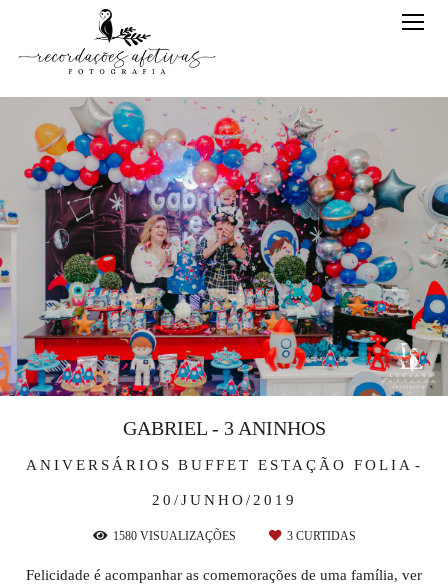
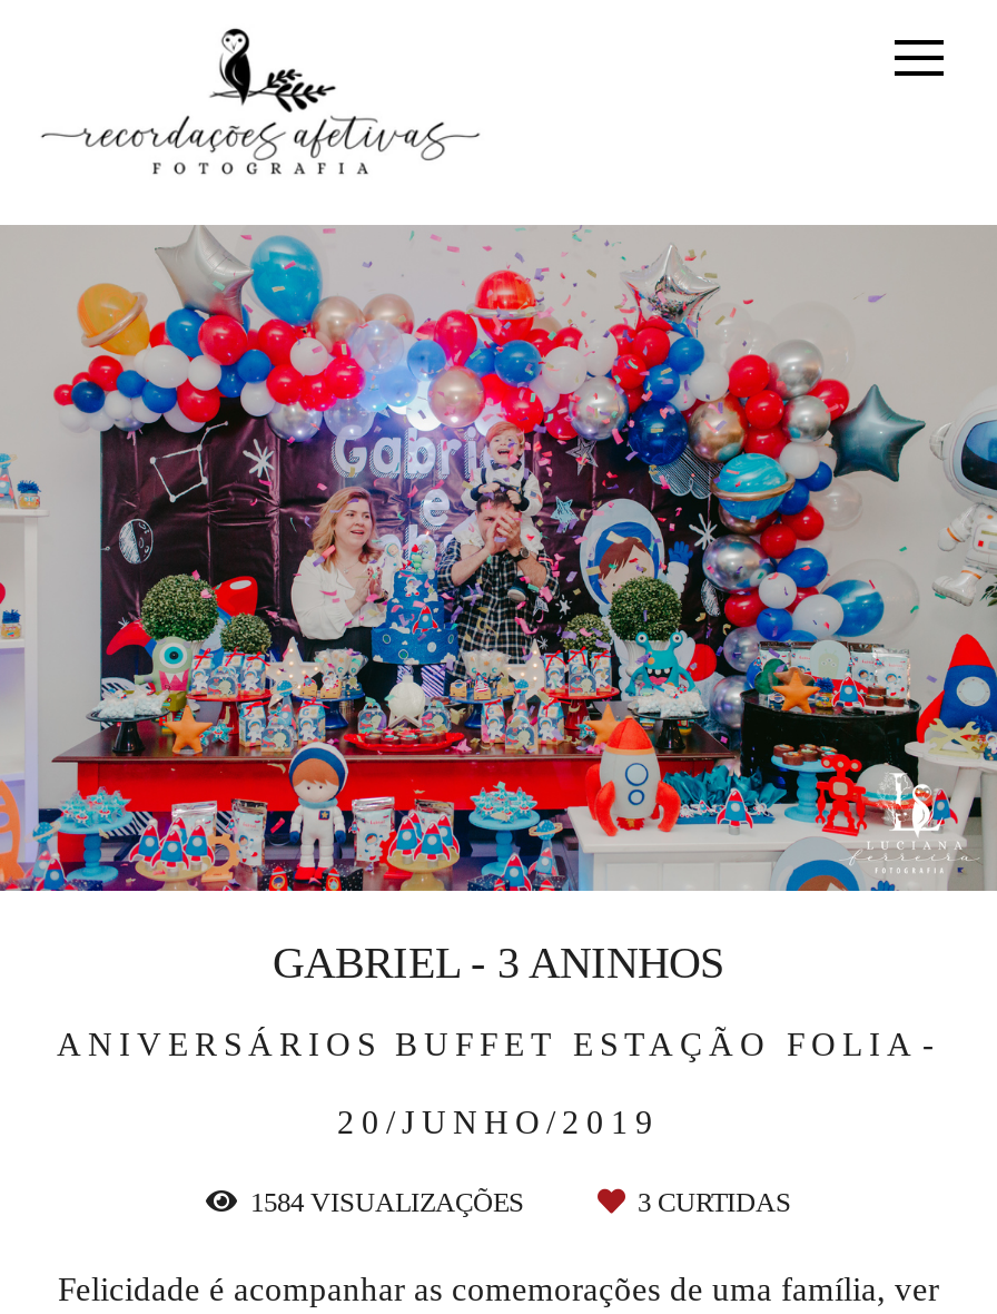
[112,529,238,543] 1580 VISUALIZAÇÕES -> [250,1186,531,1218] 1584 VISUALIZAÇÕES

